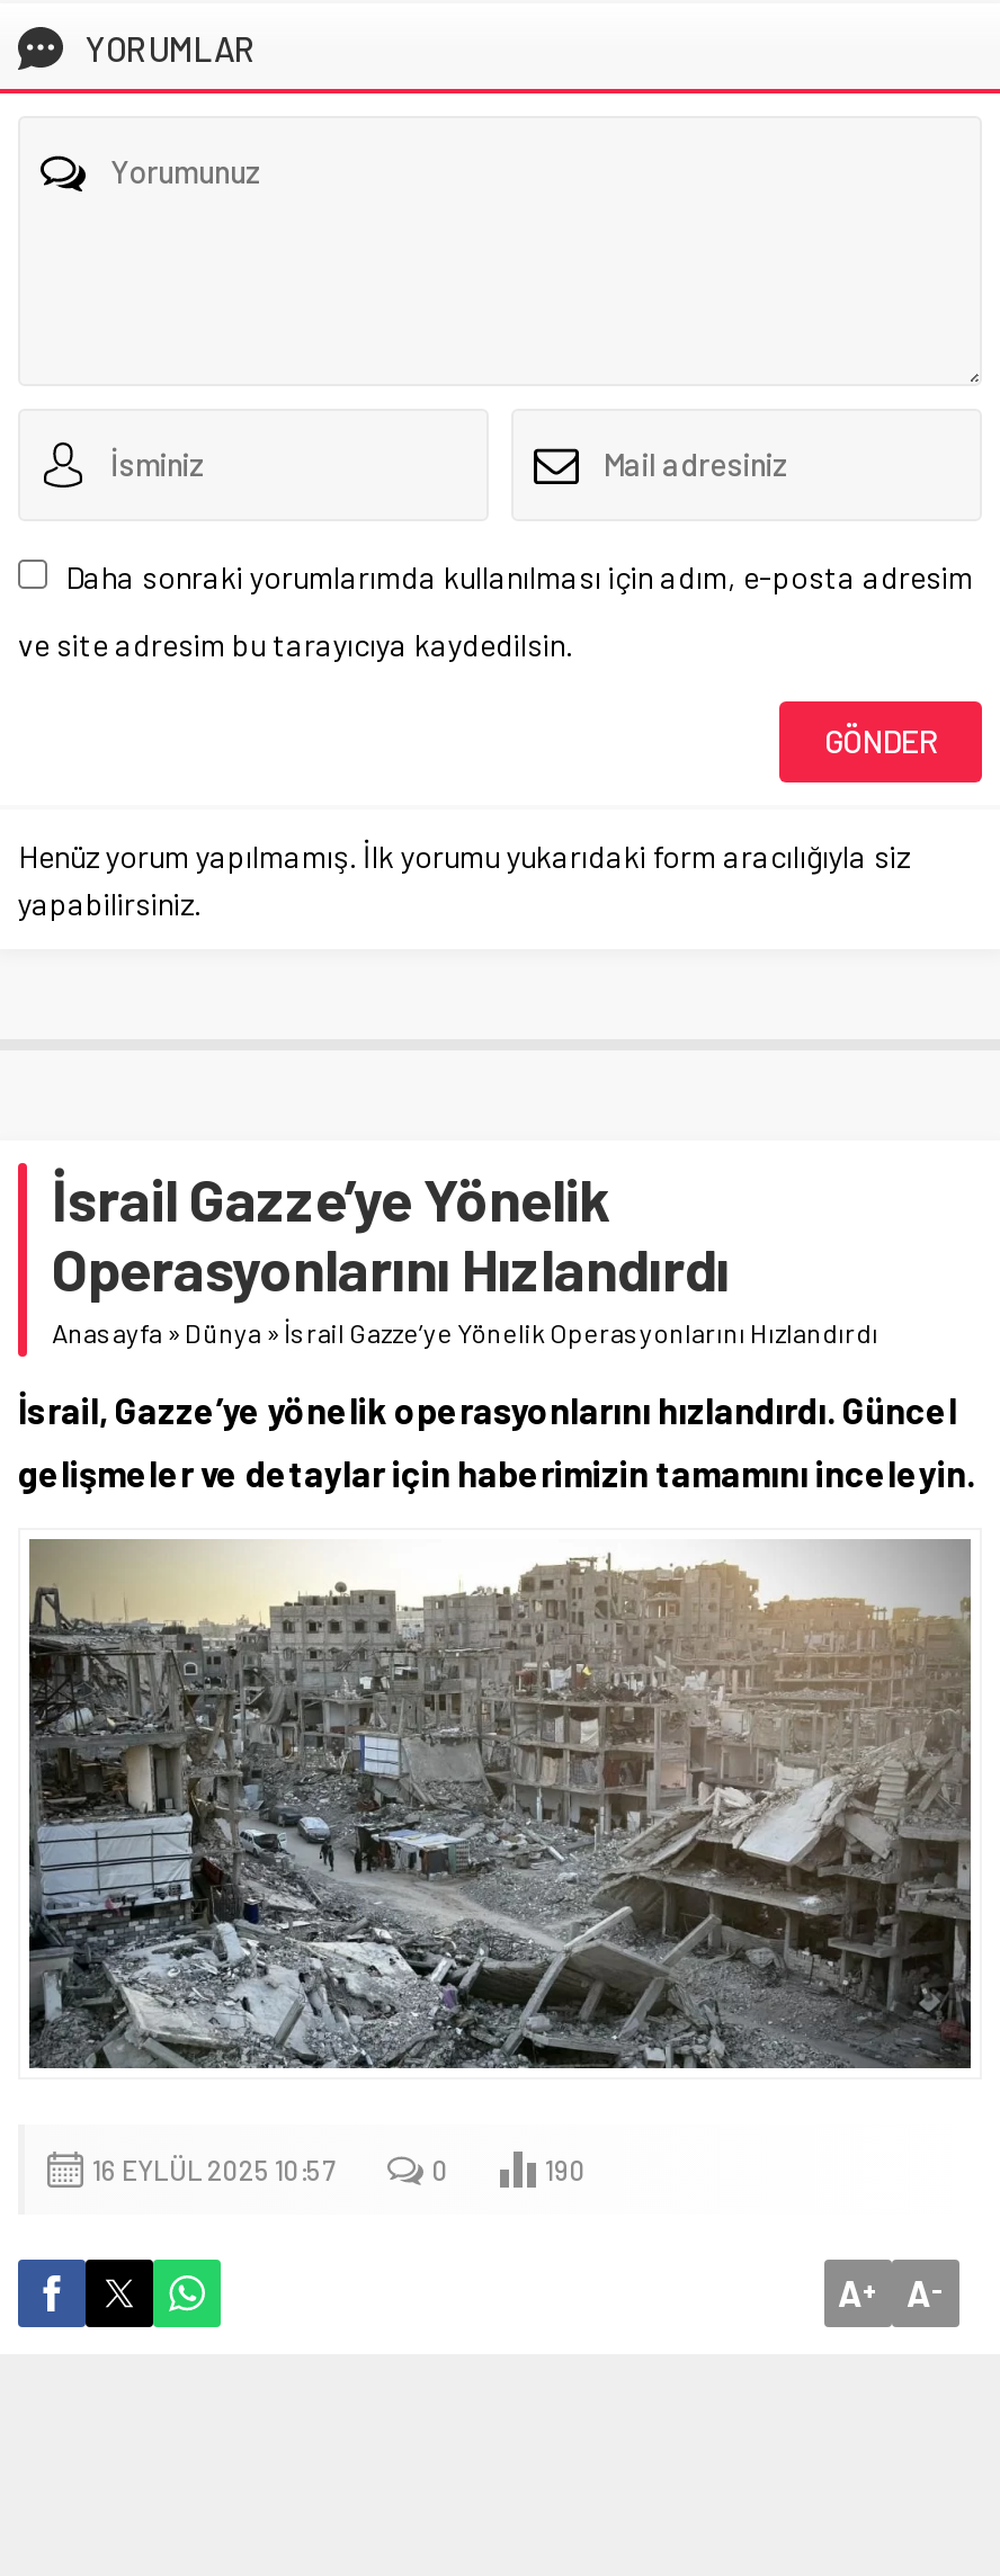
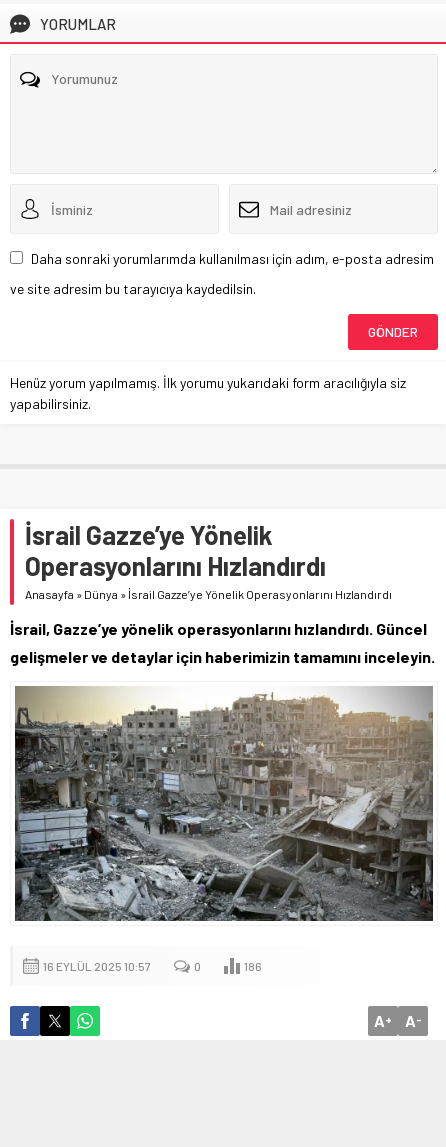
[545,2154,586,2186] 190 -> [244,959,262,973] 186

